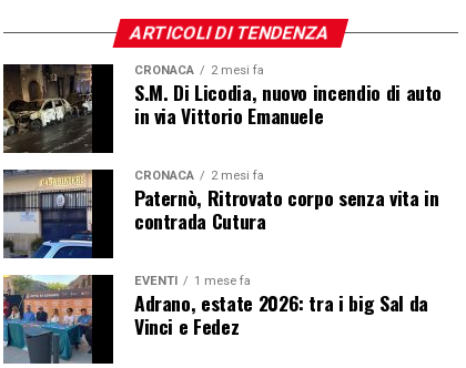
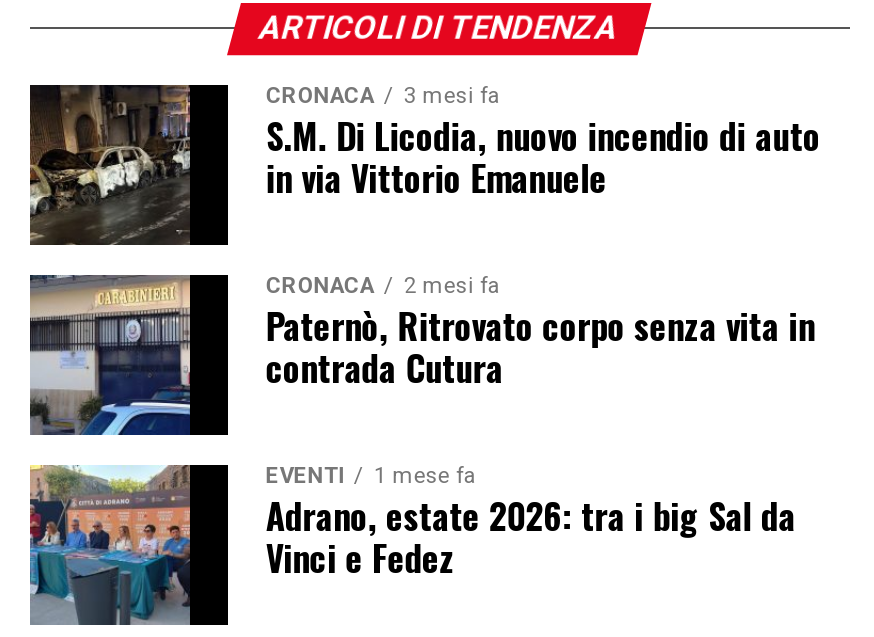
[134,63,264,78] CRONACA 2 mesi fa -> [266,83,500,109] CRONACA 3 mesi fa

